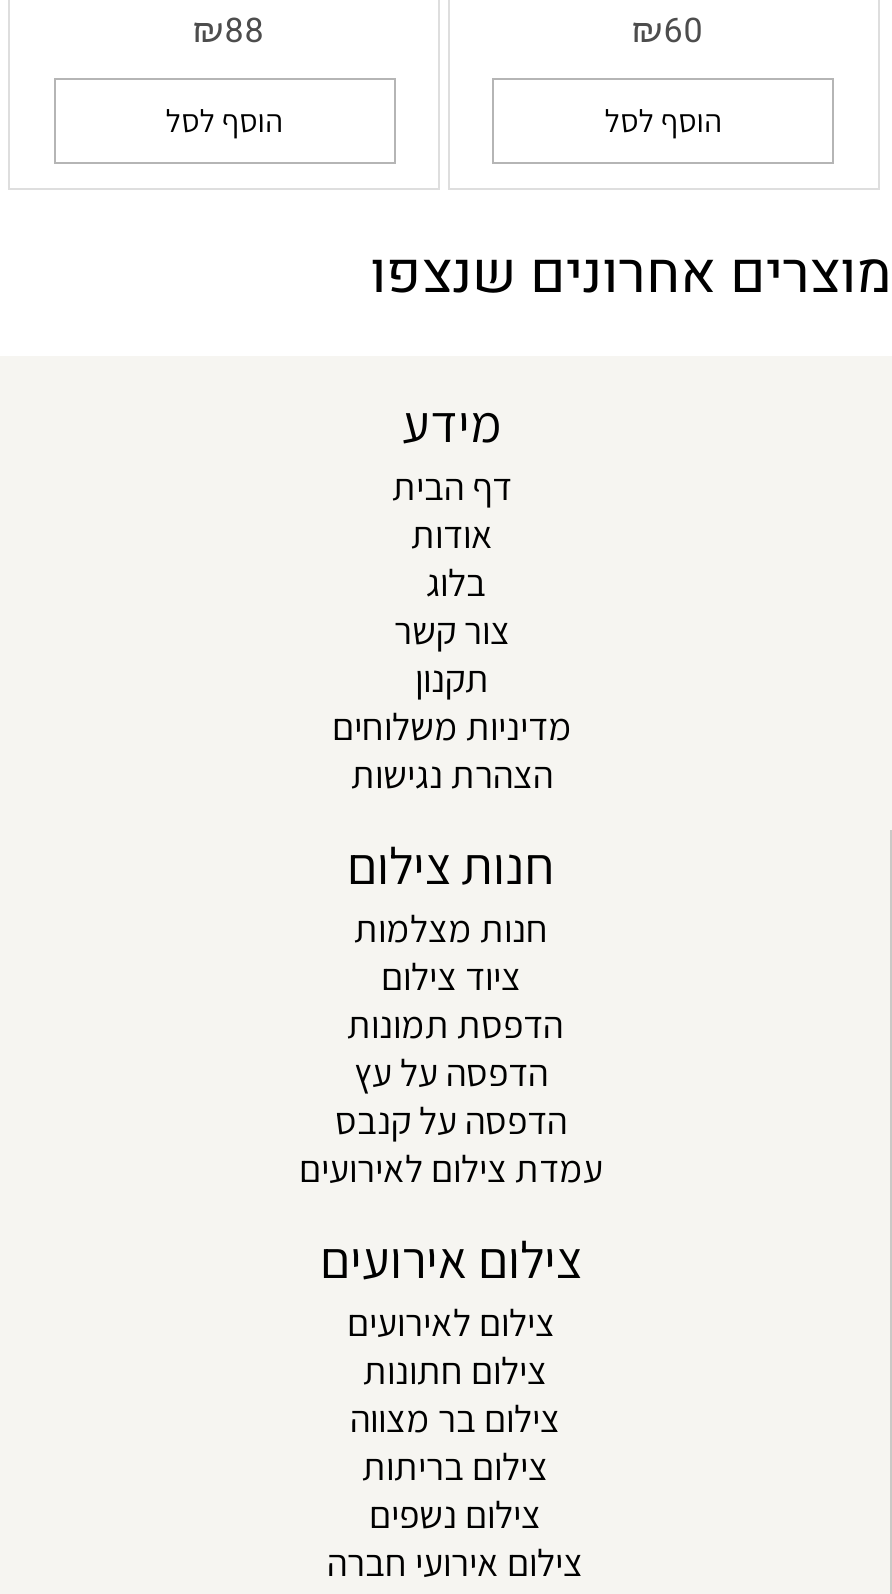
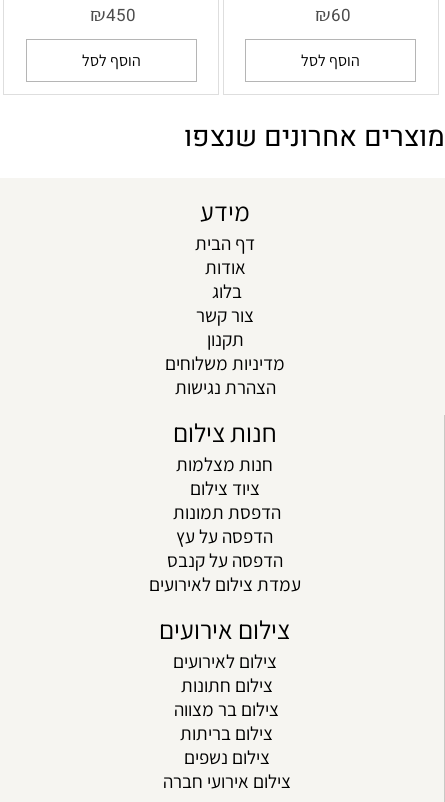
[192,4,264,56] ₪88 -> [90,2,136,28] ₪450

